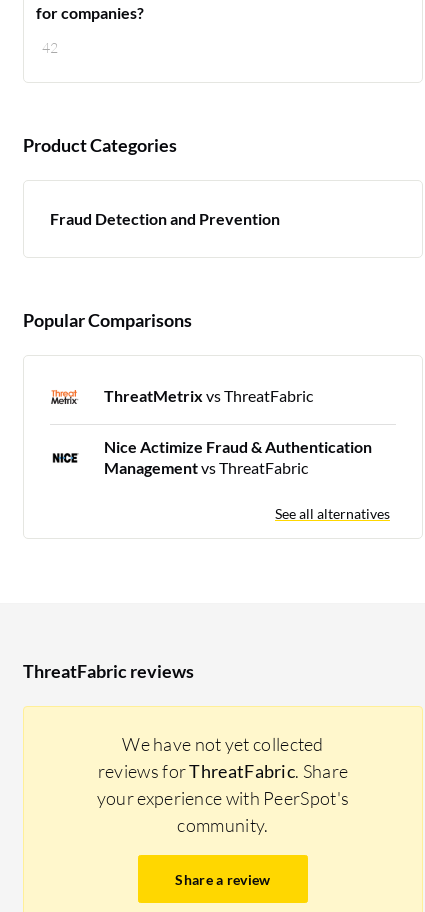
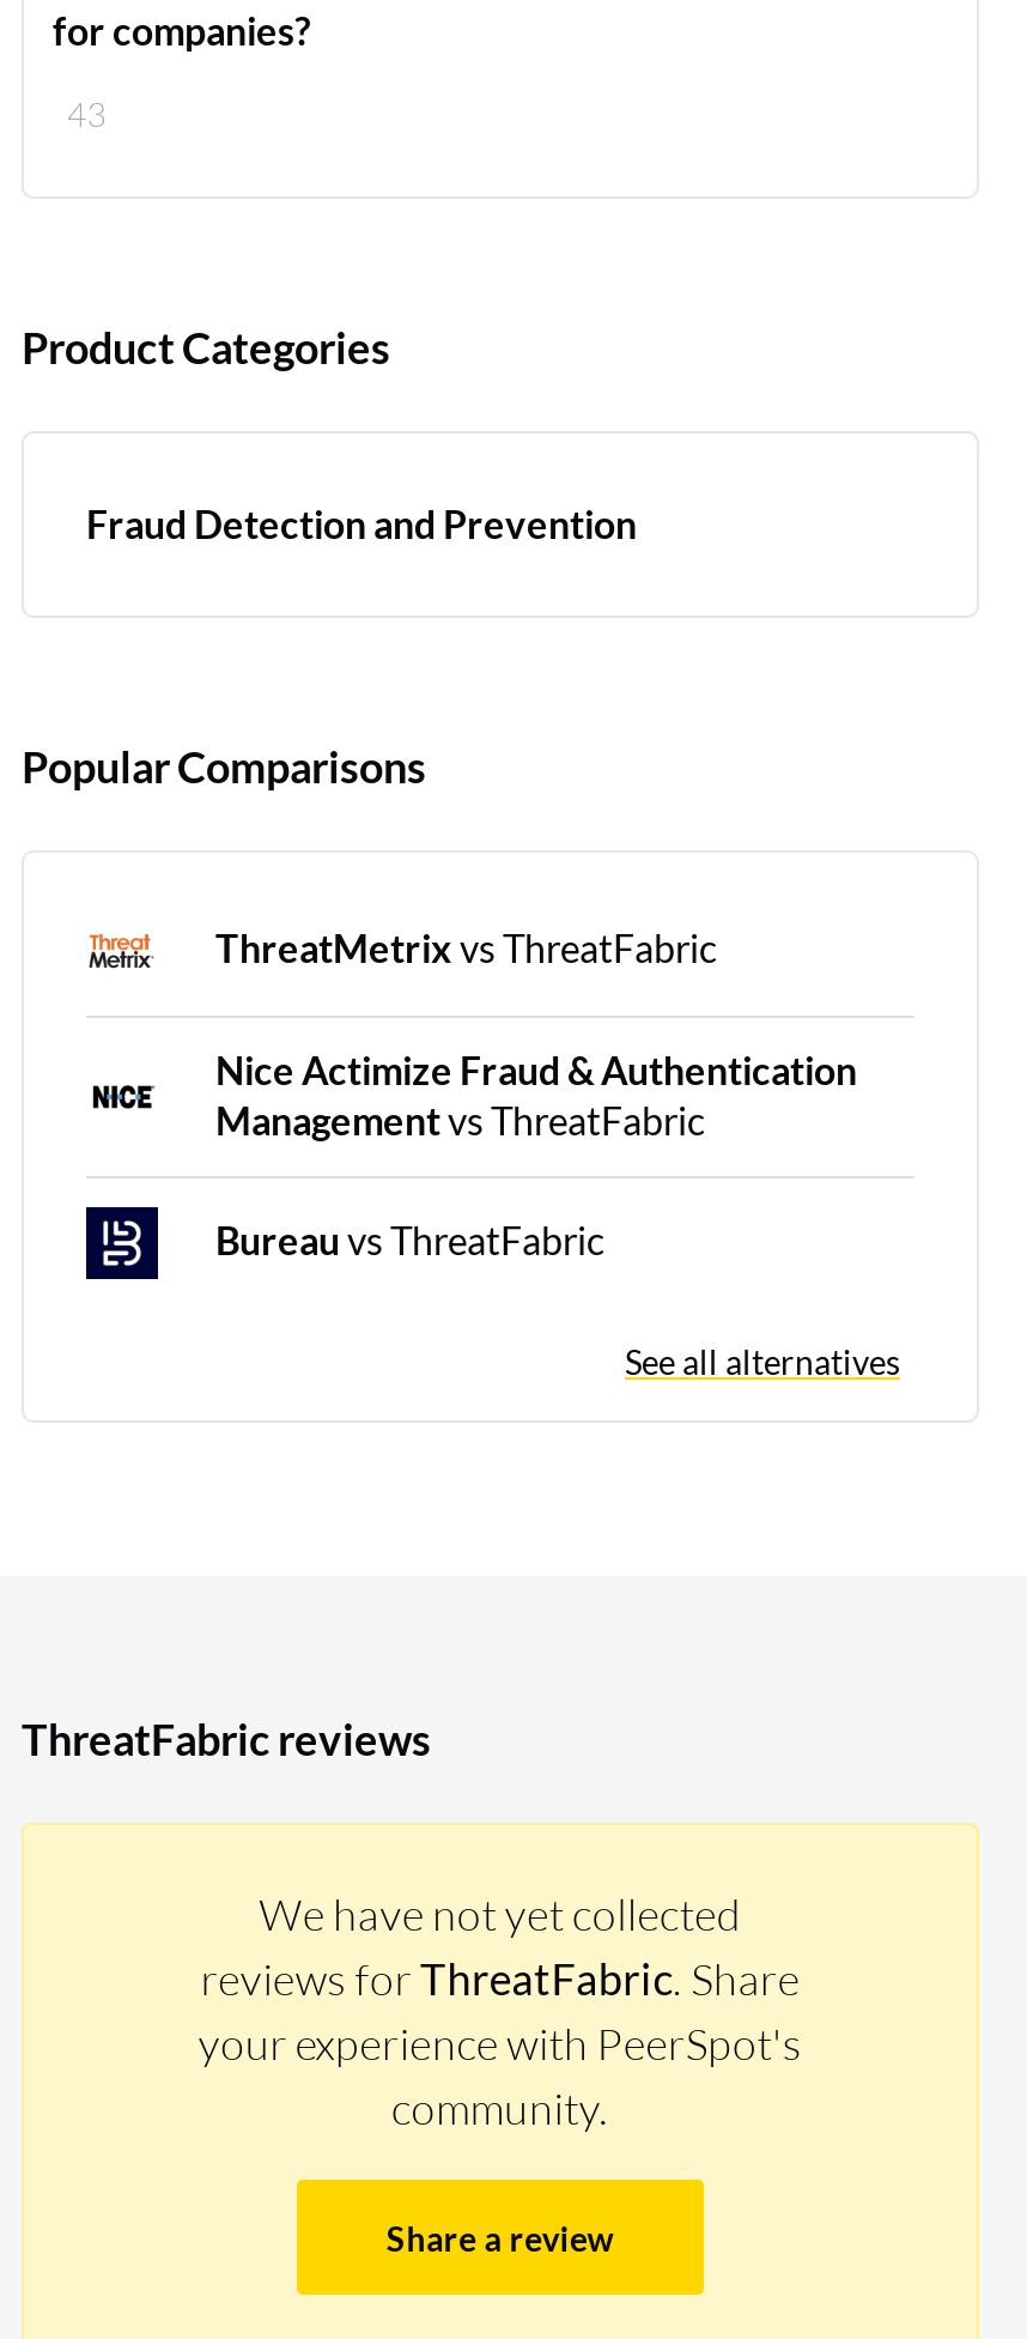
[42,39,59,56] 42 -> [67,93,107,134] 43
none -> [84,1205,603,1281] [image] | Bureau vs ThreatFabric

